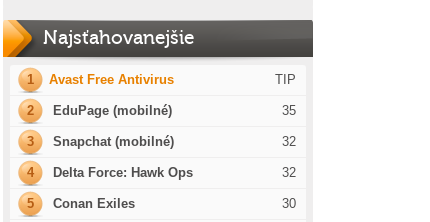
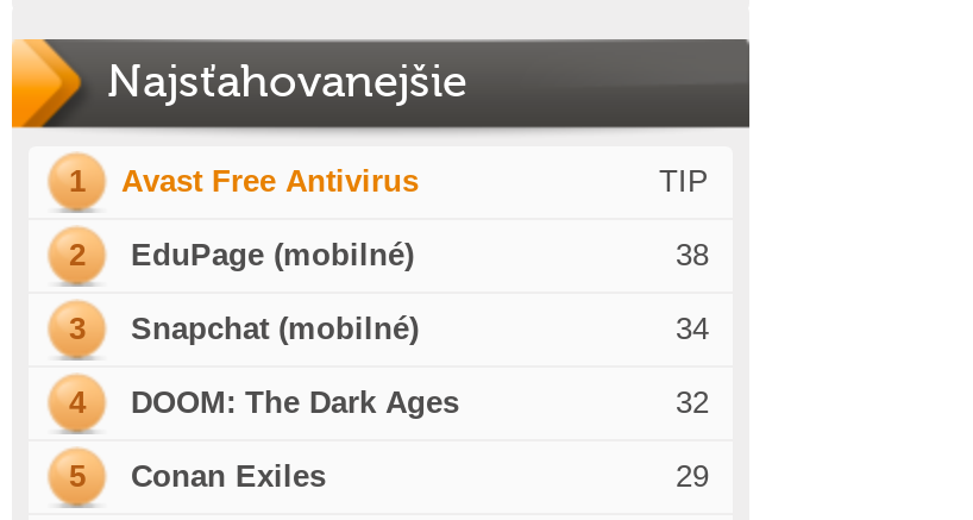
[282,103,296,118] 35 -> [676,236,709,272] 38
[282,134,296,149] 32 -> [676,310,709,345] 34
[53,165,193,180] Delta Force: Hawk Ops -> [131,383,459,419] DOOM: The Dark Ages
[282,196,296,211] 30 -> [676,457,709,493] 29

